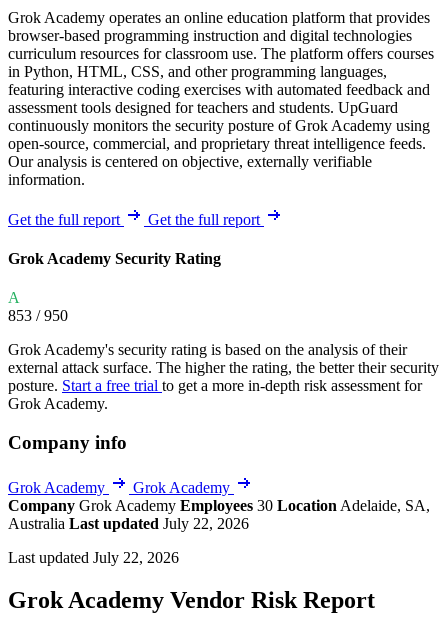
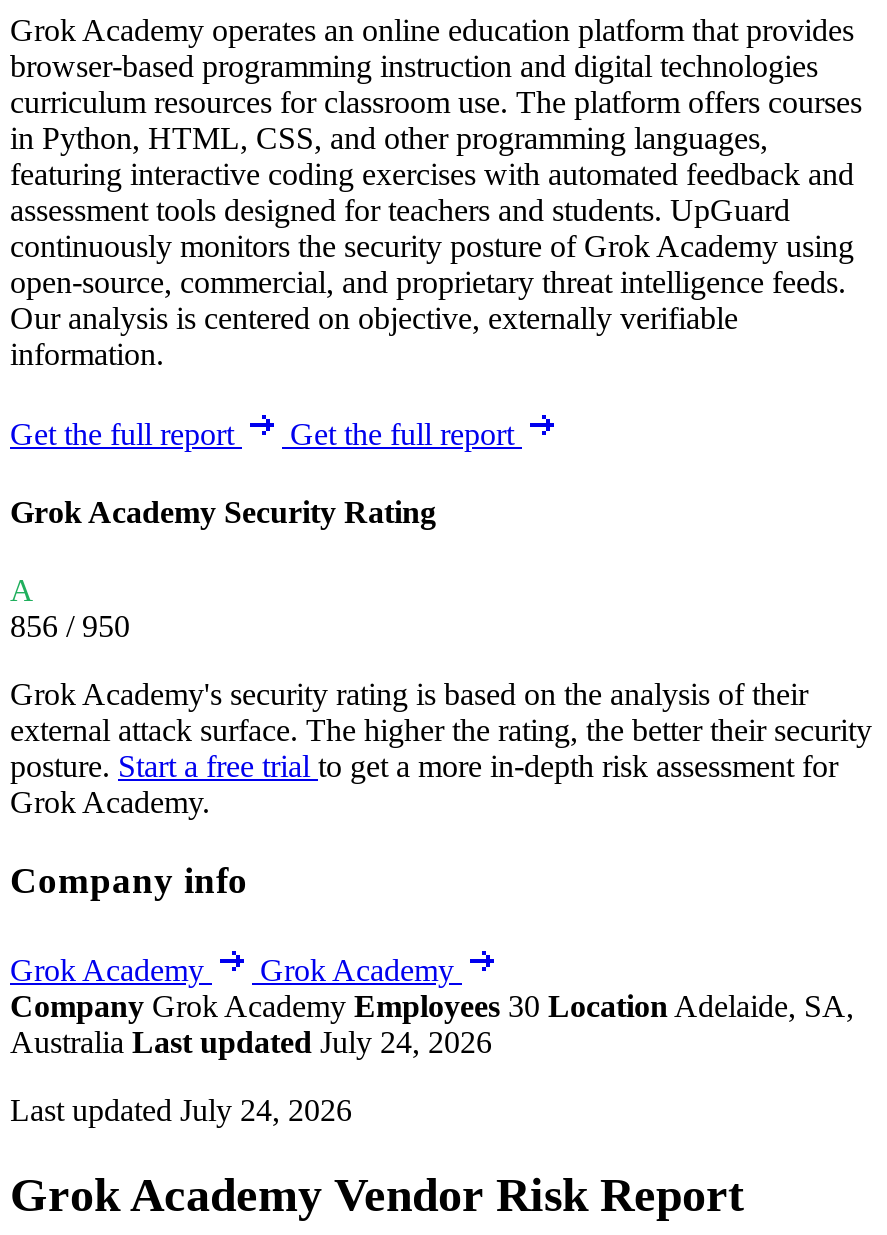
[8,307,68,324] 853 / 950 -> [10,610,130,644] 856 / 950
[8,515,249,532] Australia Last updated July 22, 2026 -> [10,1025,492,1059] Australia Last updated July 24, 2026
[8,549,179,566] Last updated July 22, 2026 -> [10,1093,352,1127] Last updated July 24, 2026

